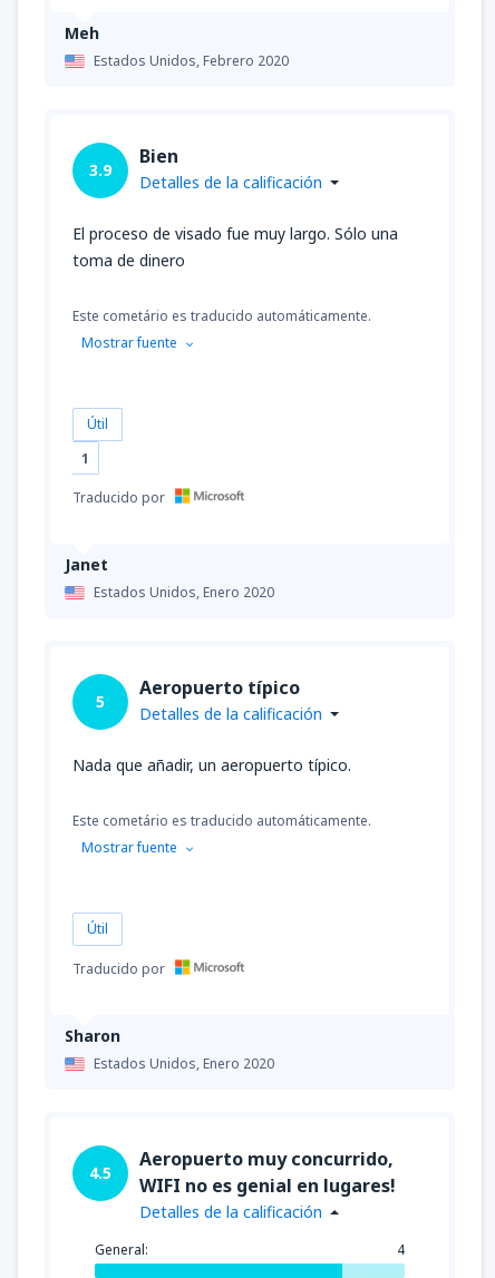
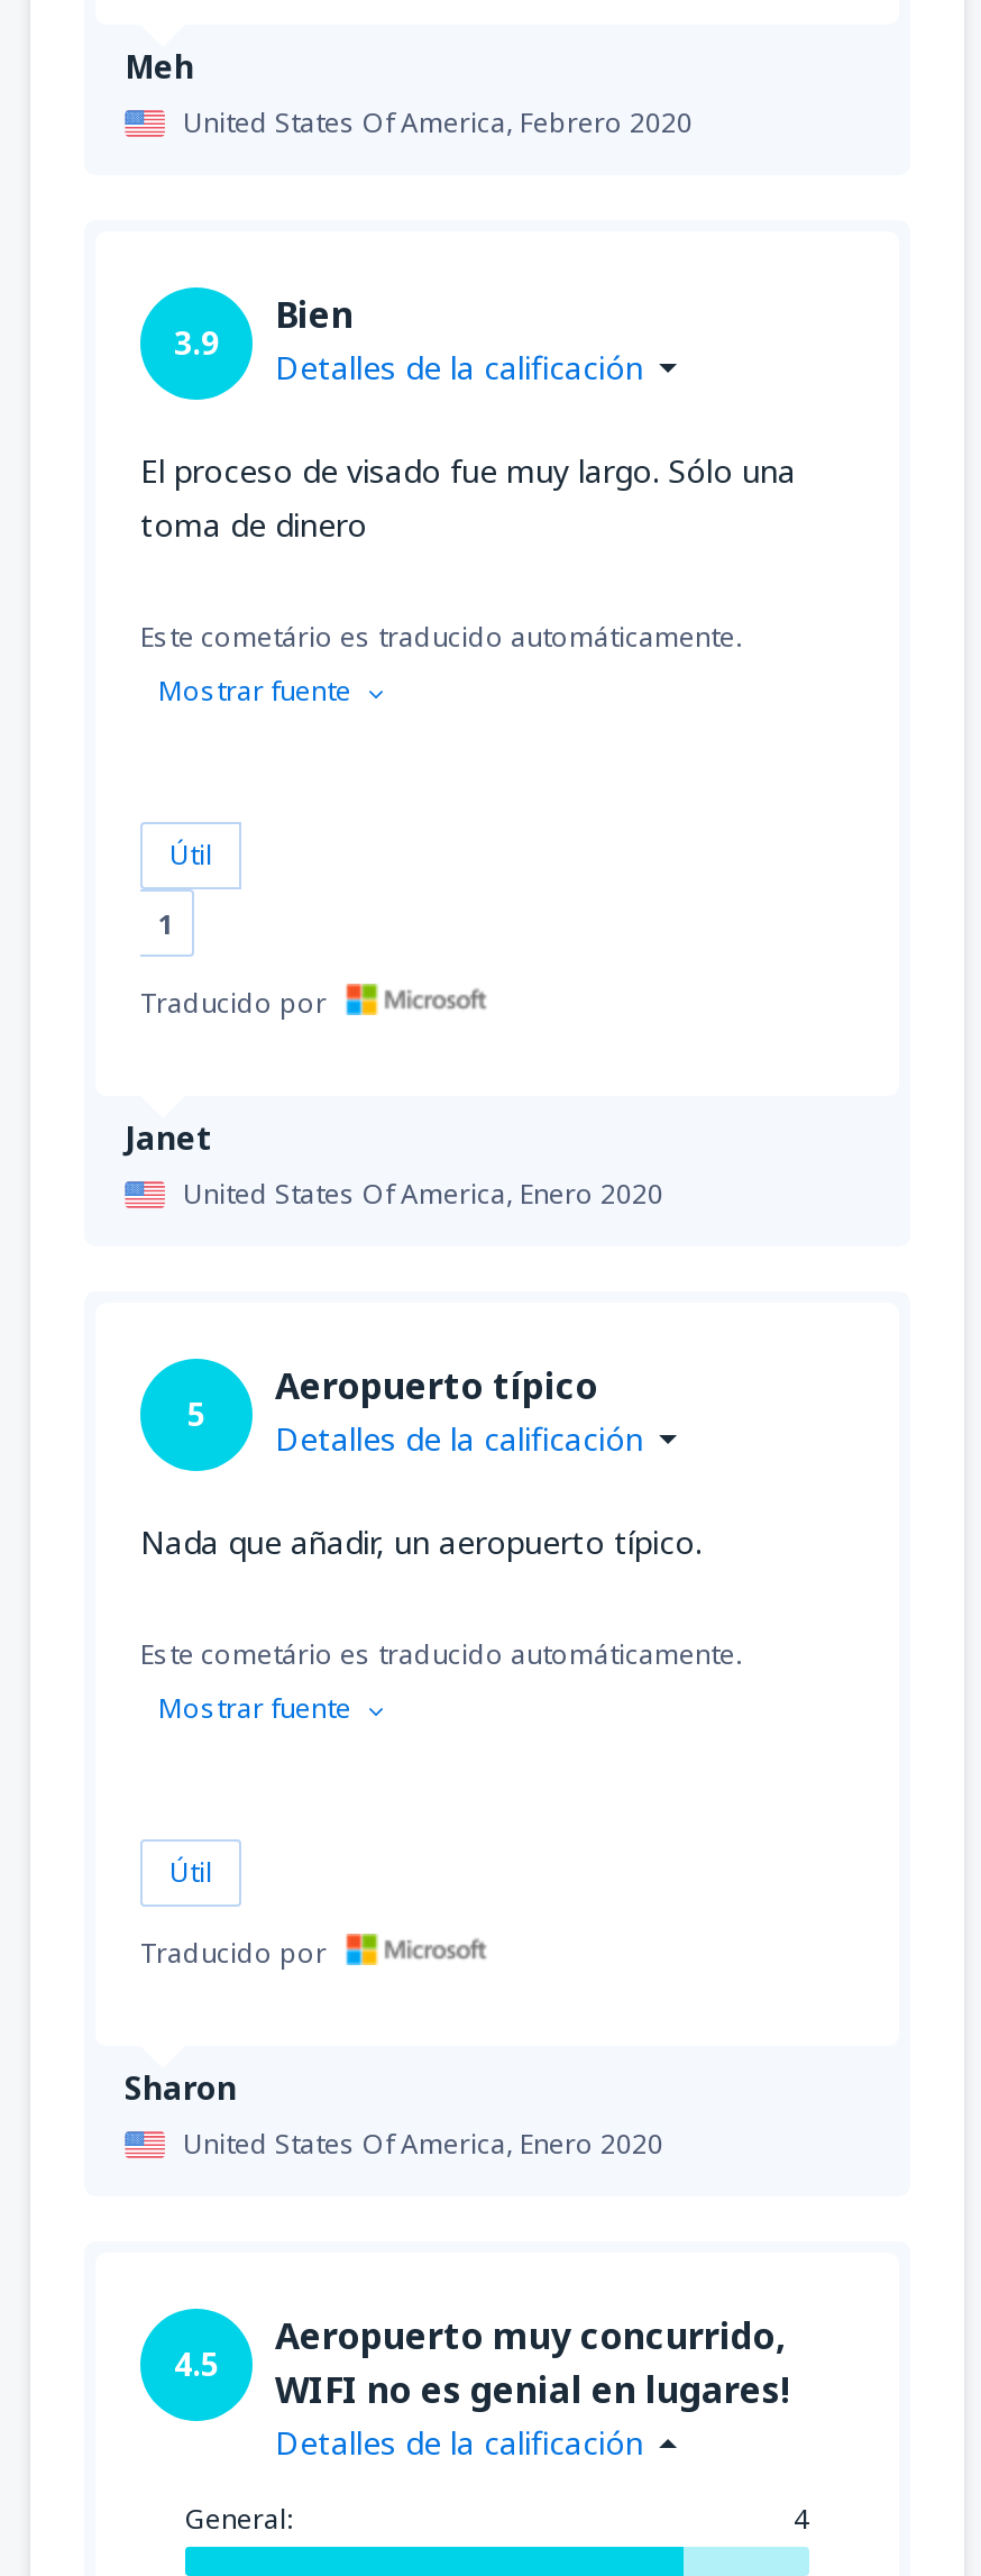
[94,51,289,70] Estados Unidos, Febrero 2020 -> [183,103,693,141] United States Of America, Febrero 2020
[94,583,274,602] Estados Unidos, Enero 2020 -> [183,1174,663,1213] United States Of America, Enero 2020
[94,1054,274,1073] Estados Unidos, Enero 2020 -> [183,2124,663,2163] United States Of America, Enero 2020

